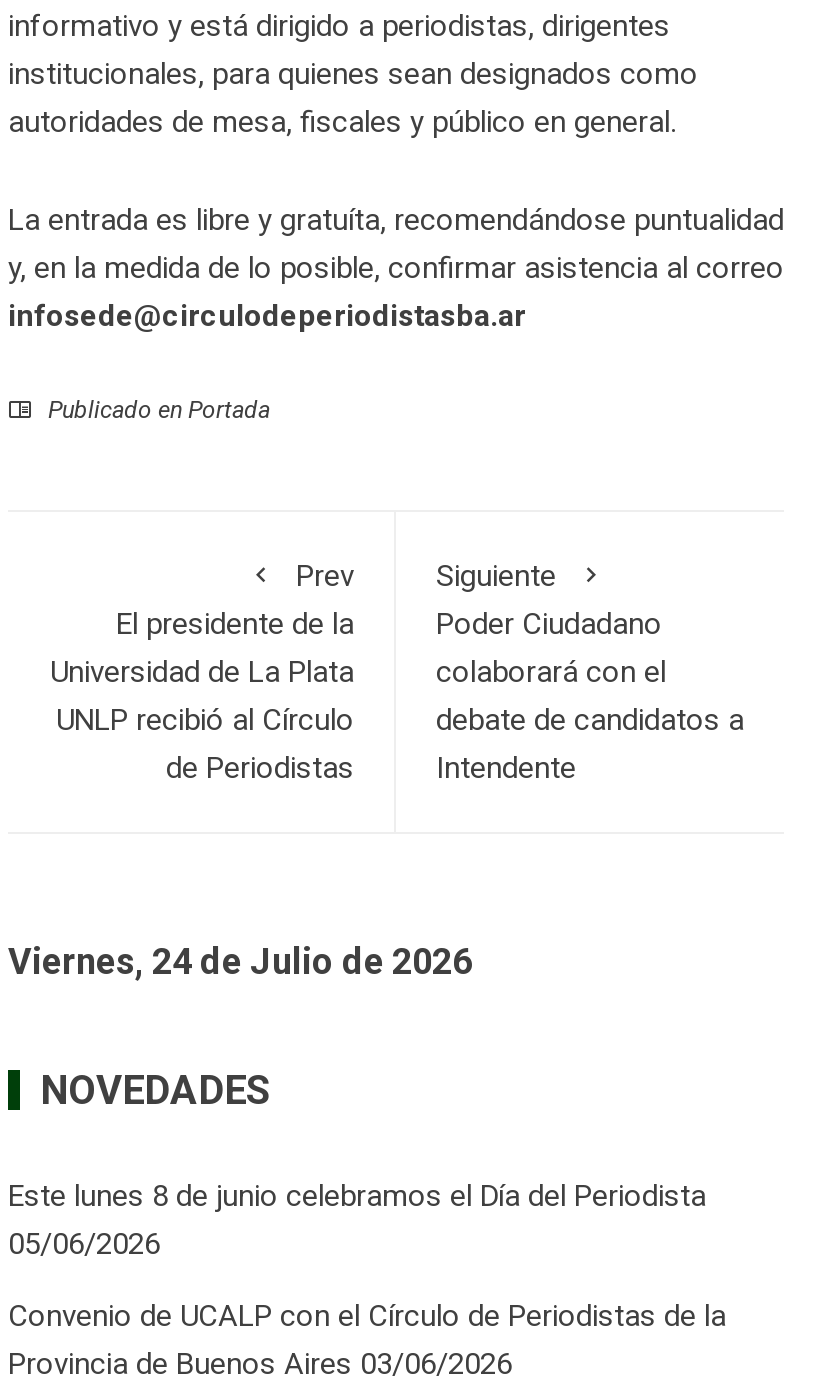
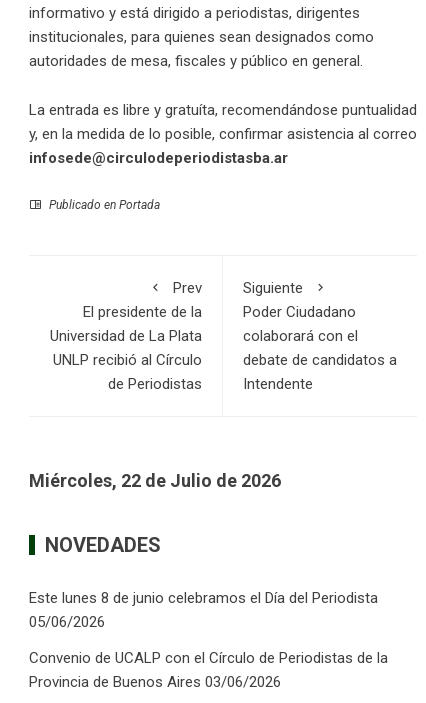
[8,939,472,981] Viernes, 24 de Julio de 2026 -> [29,469,281,490] Miércoles, 22 de Julio de 2026

